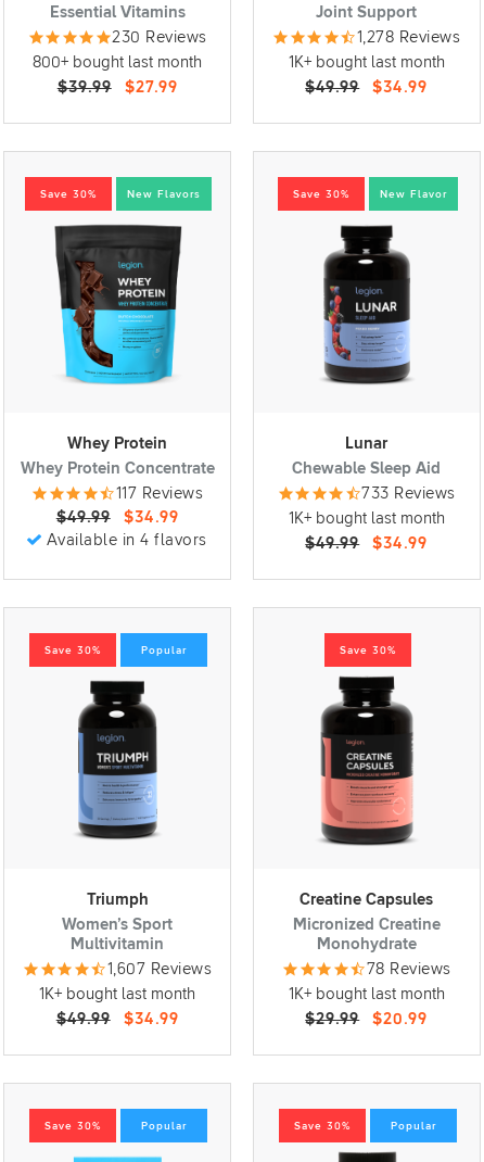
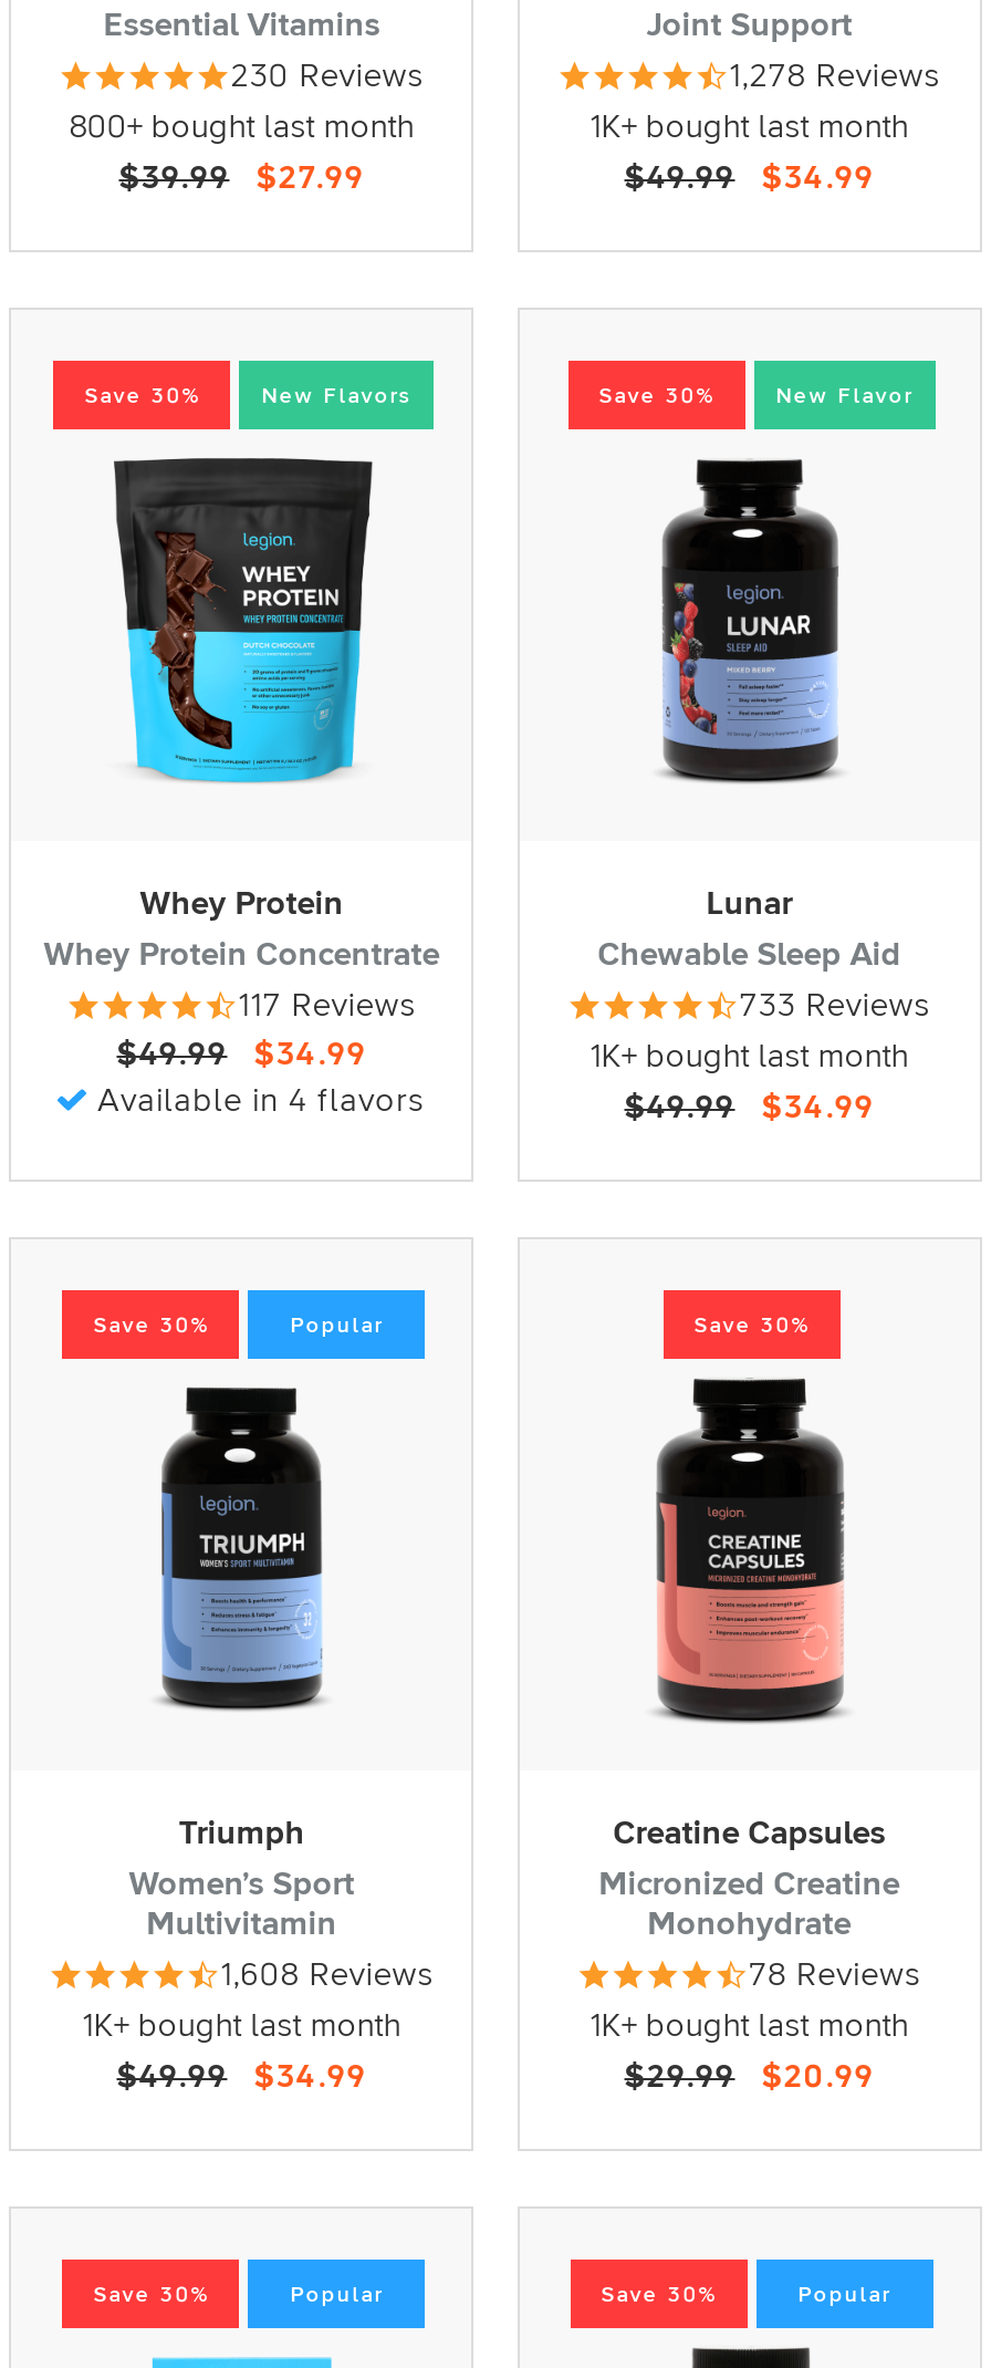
[107,962,212,978] 1,607 Reviews -> [221,1959,434,1993] 1,608 Reviews

